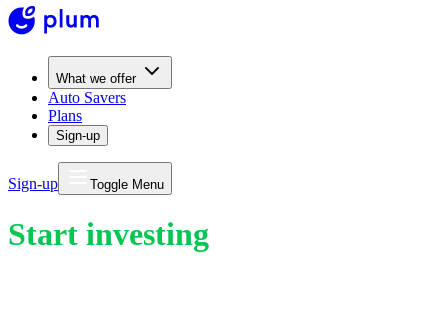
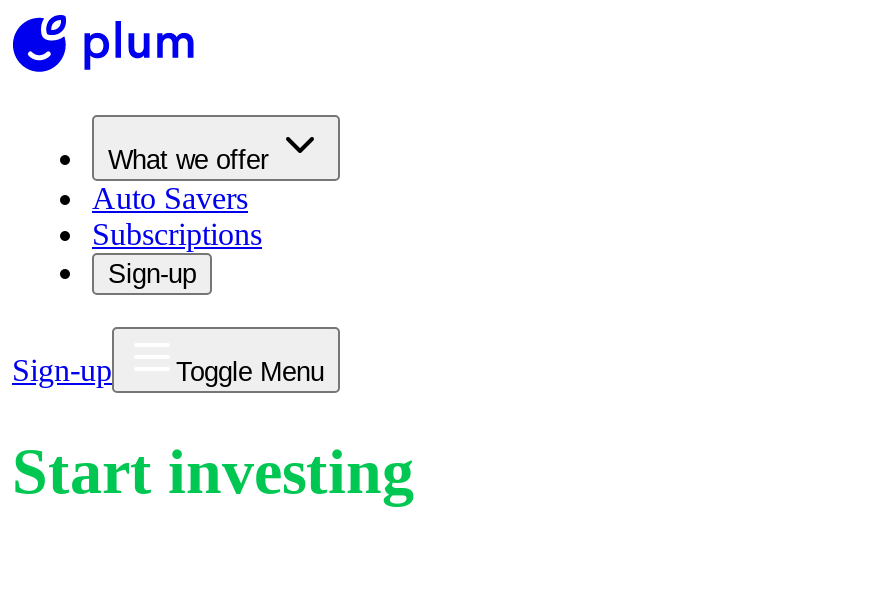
[48,107,82,124] Plans -> [92,217,262,251] Subscriptions

